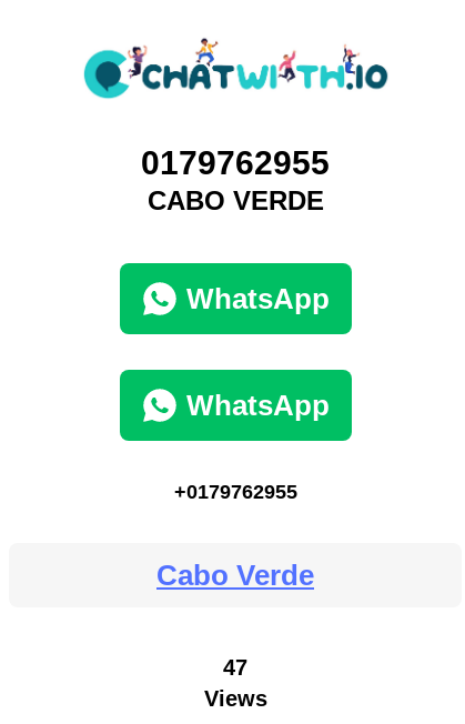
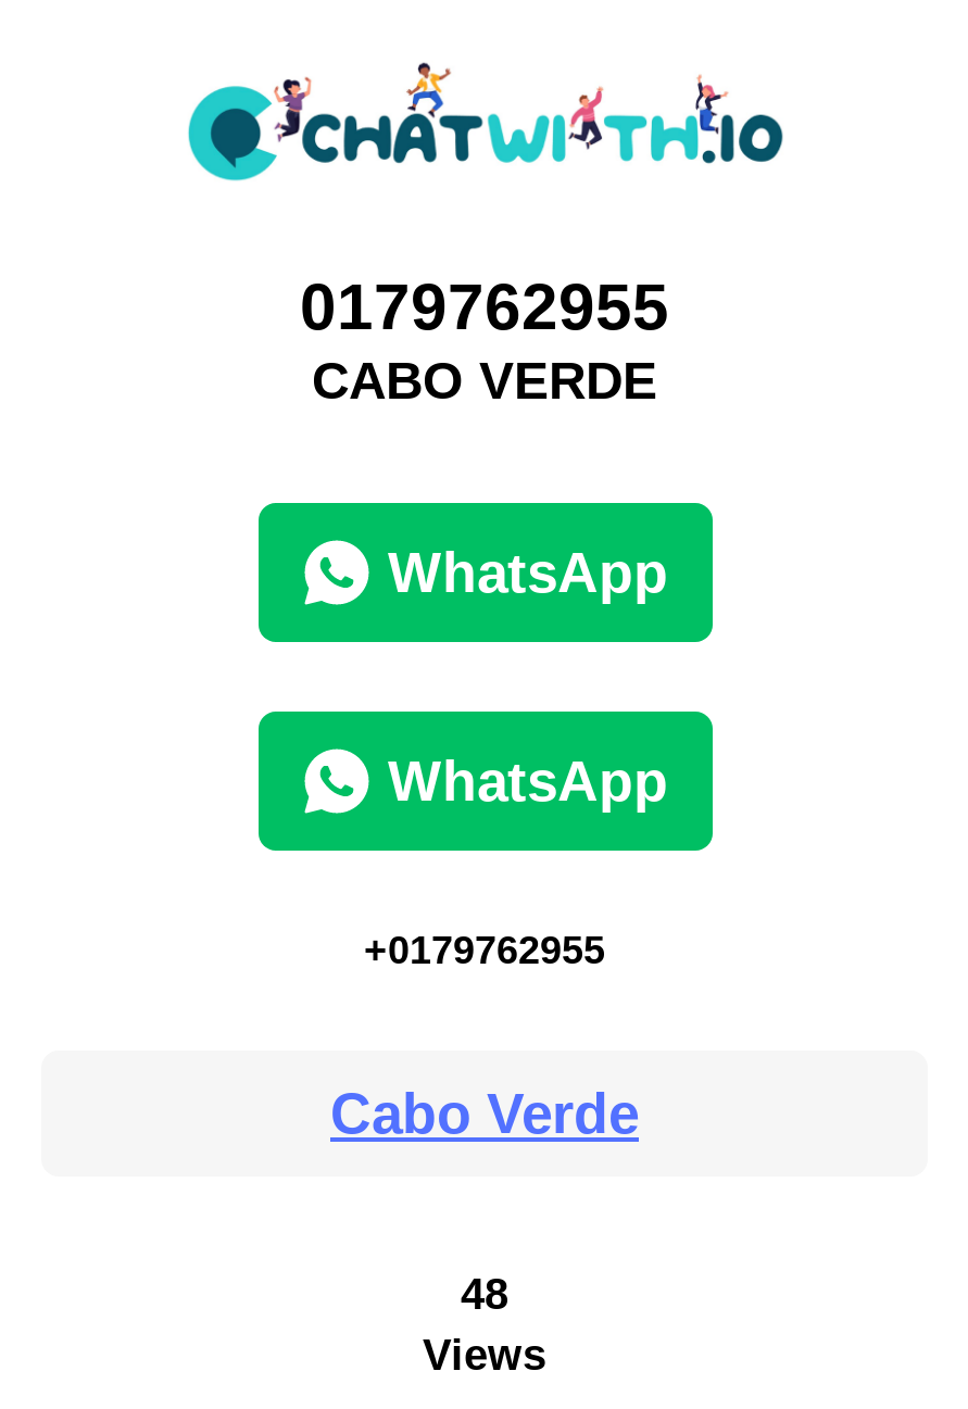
[223,655,247,679] 47 -> [461,1270,508,1317] 48

